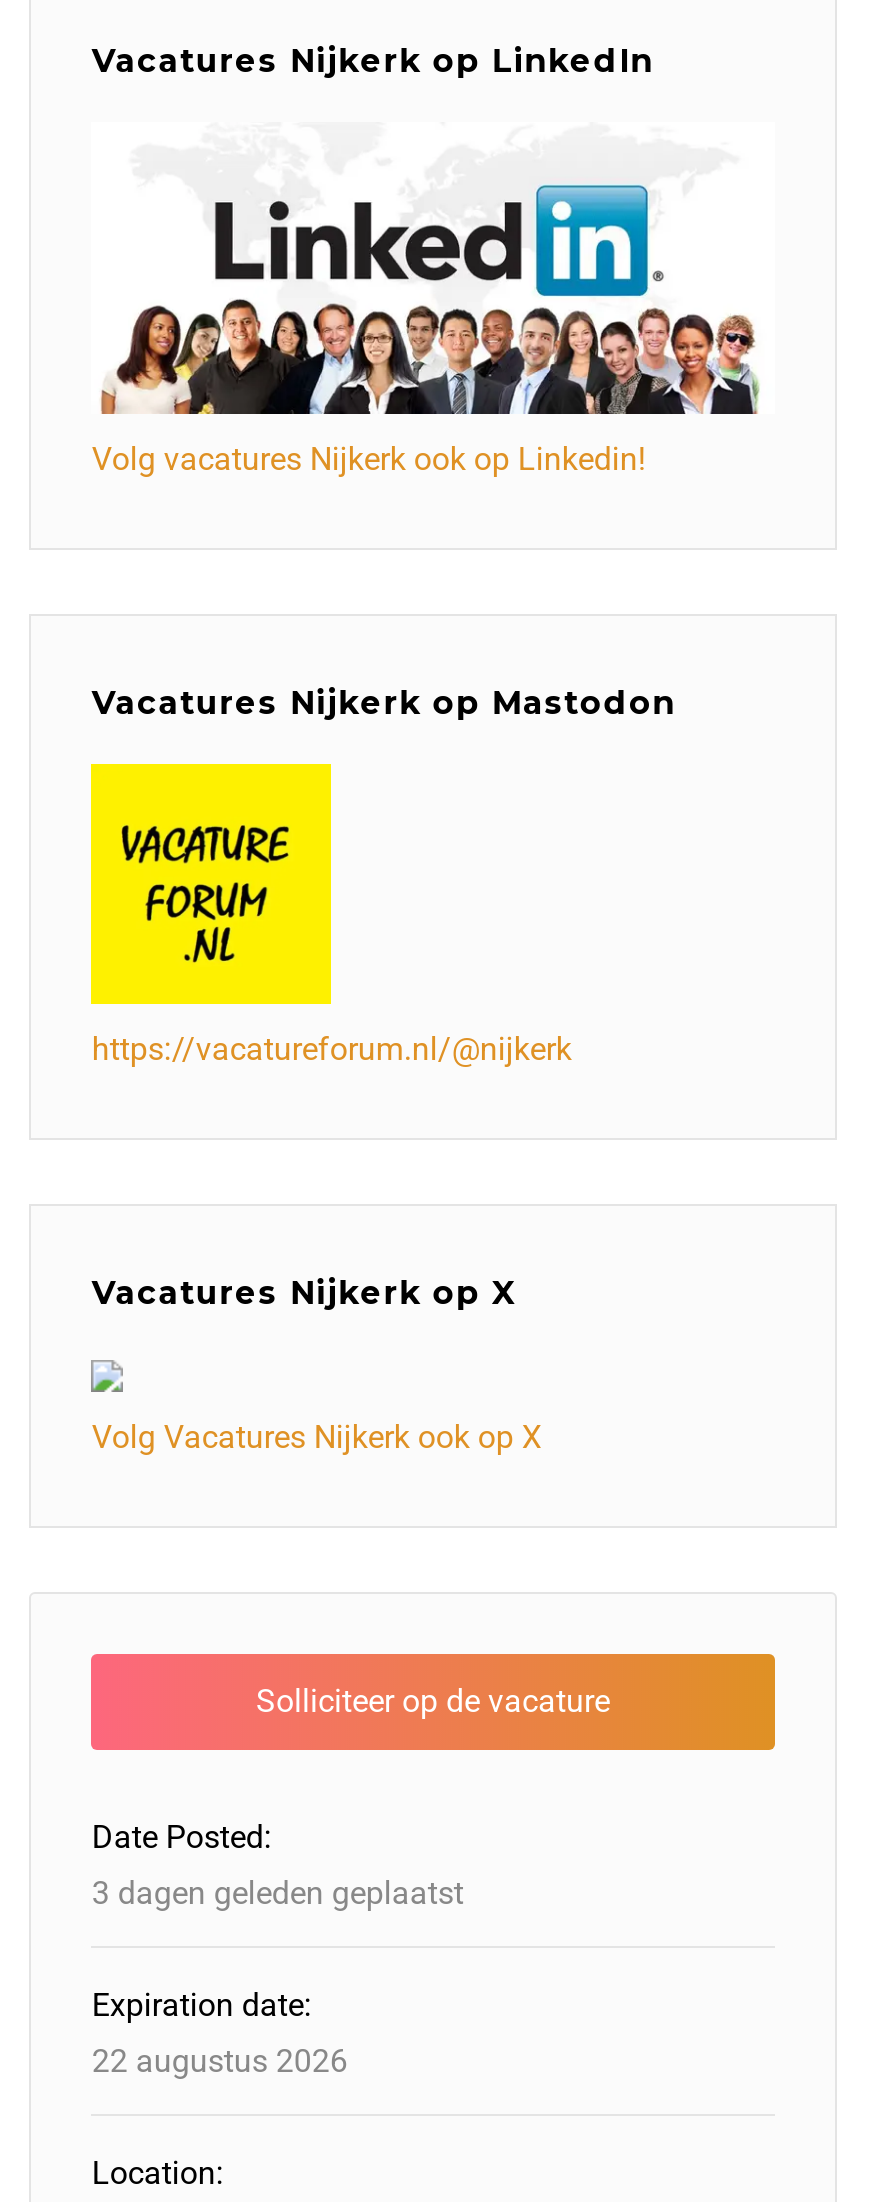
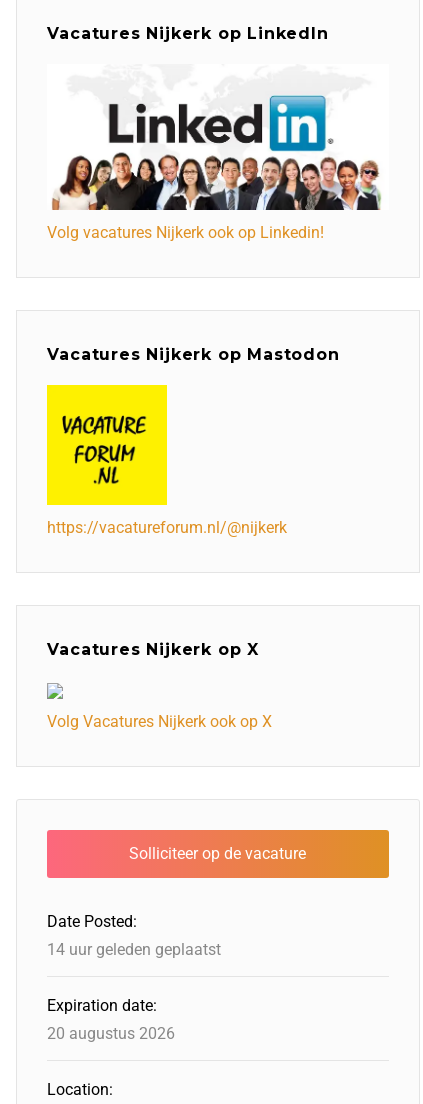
[92,1873,464,1911] 3 dagen geleden geplaatst -> [47,940,221,959] 14 uur geleden geplaatst
[92,2041,348,2079] 22 augustus 2026 -> [47,1024,175,1043] 20 augustus 2026

